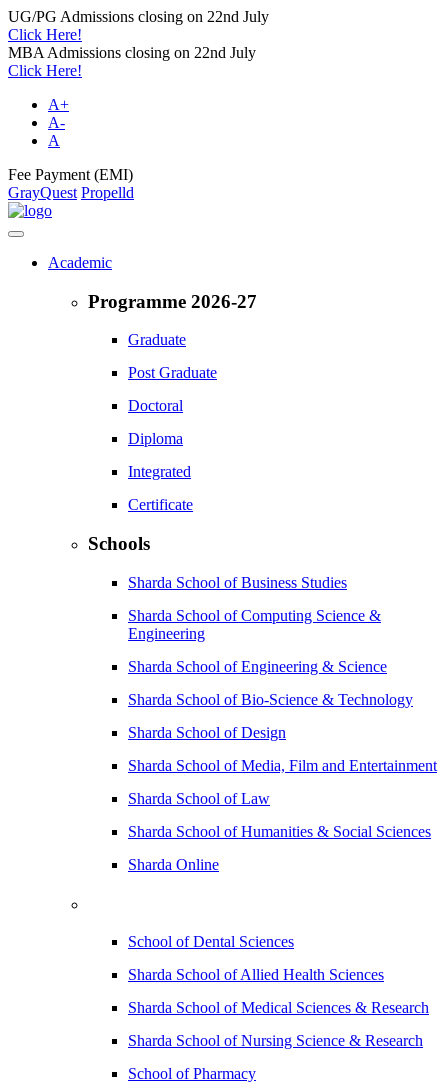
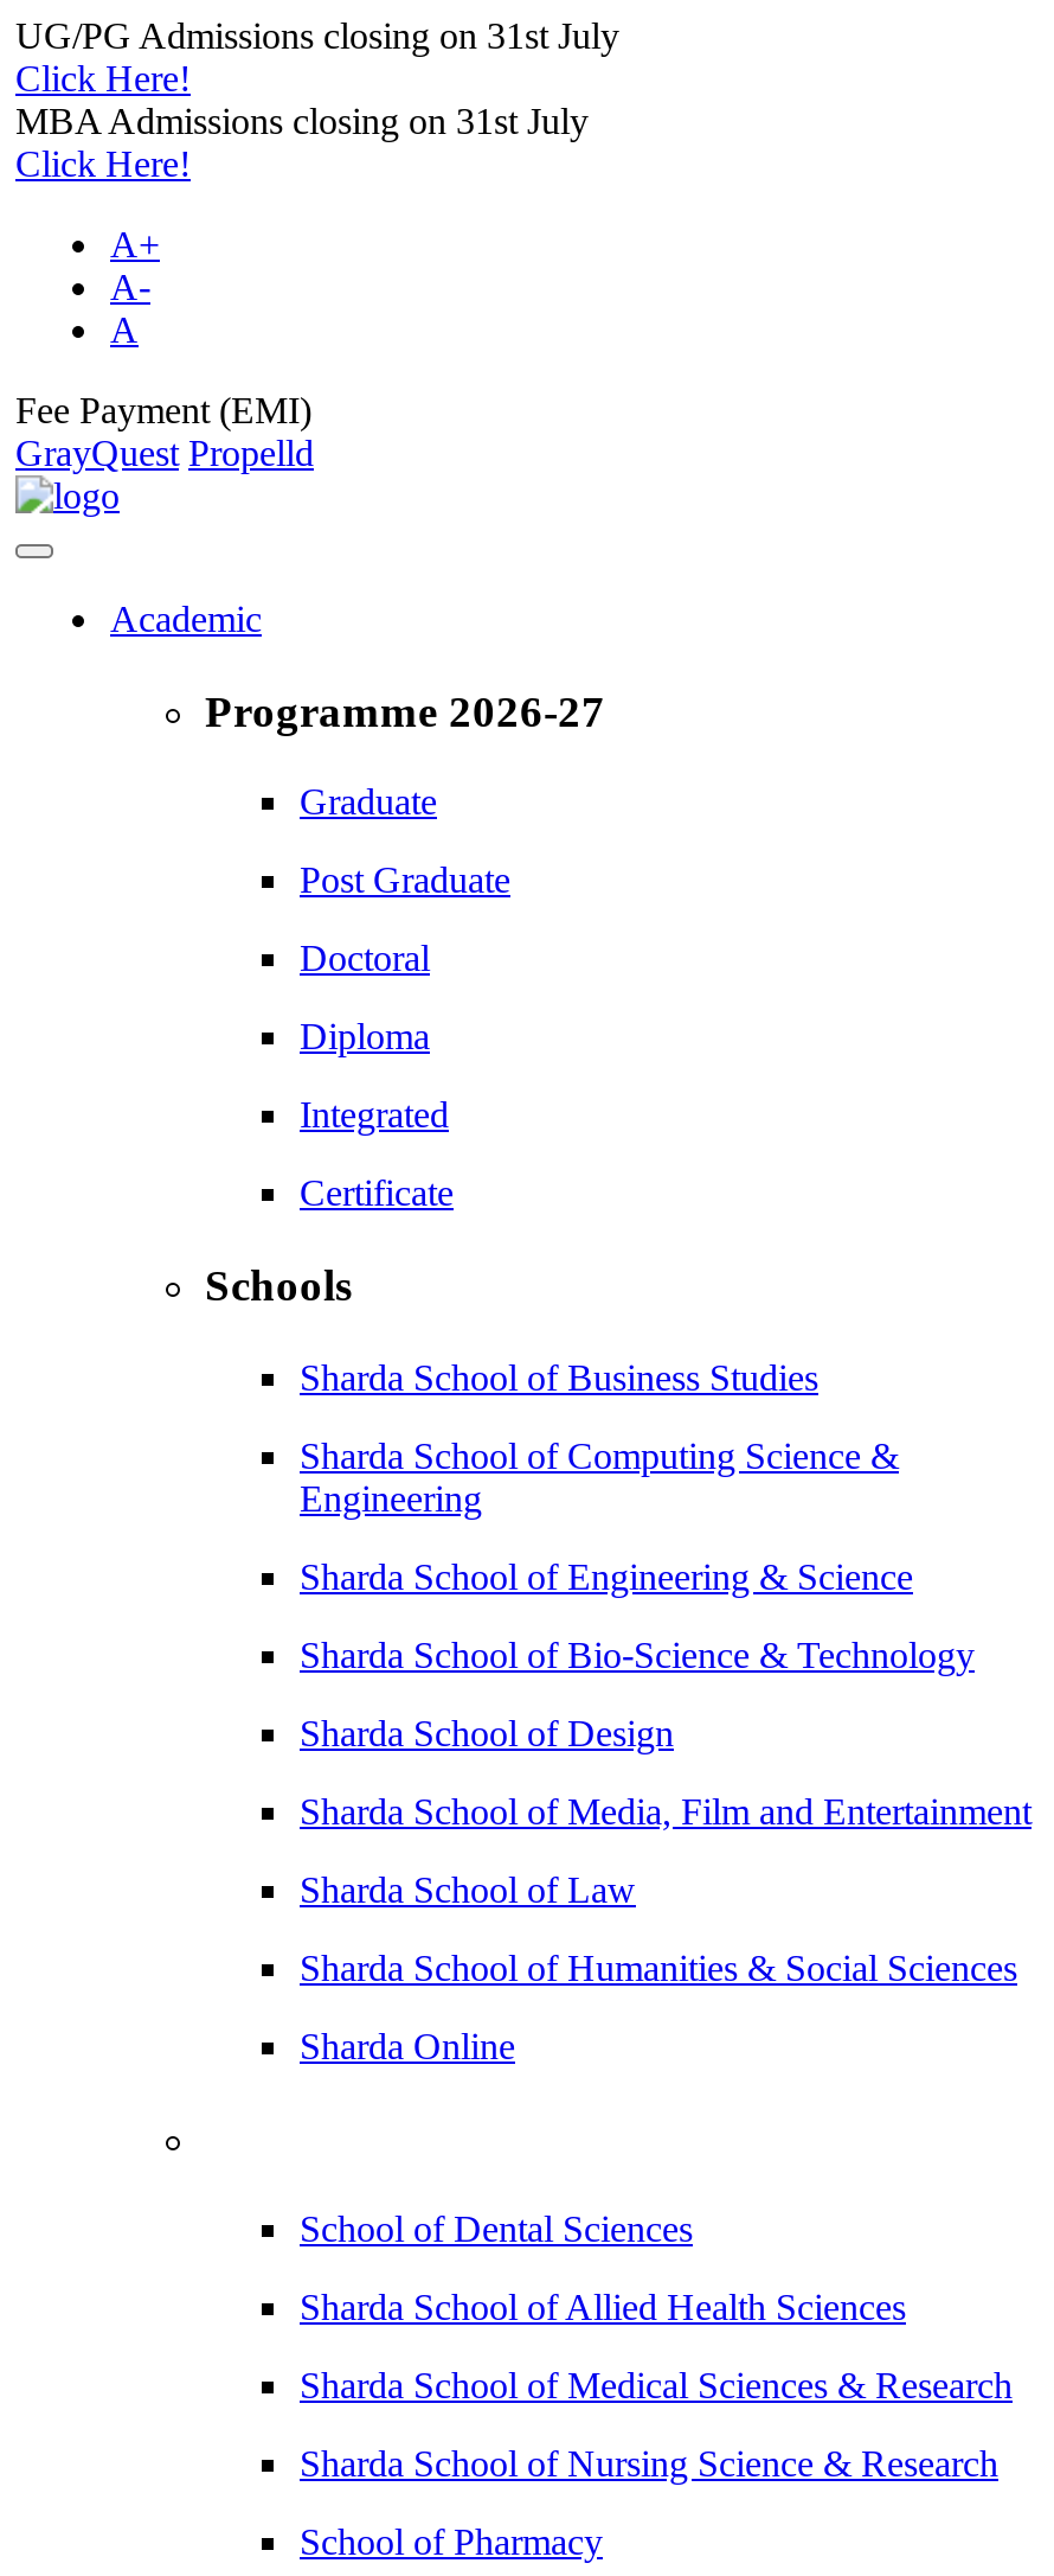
[8,8,269,25] UG/PG Admissions closing on 22nd July -> [15,15,619,56] UG/PG Admissions closing on 31st July
[8,44,256,61] MBA Admissions closing on 22nd July -> [15,101,589,141] MBA Admissions closing on 31st July

